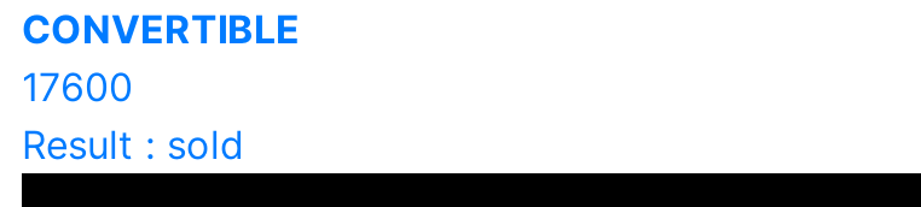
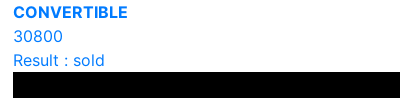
[22,63,133,111] 17600 -> [13,26,63,46] 30800

